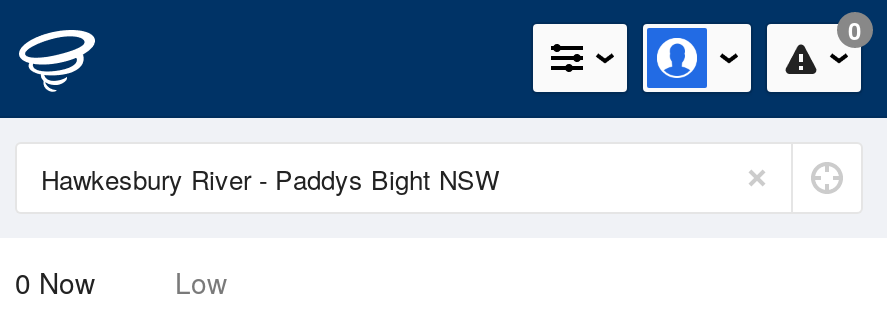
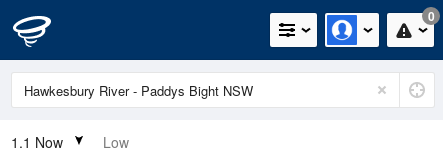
[15,262,227,302] 0 Now Low -> [11,132,129,152] 1.1 Now Low

